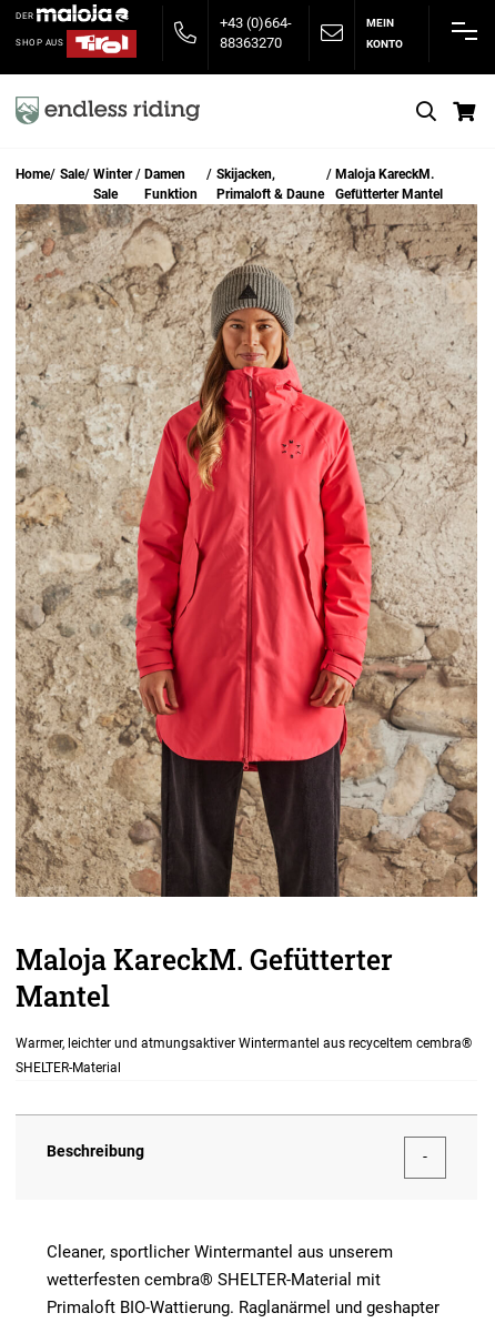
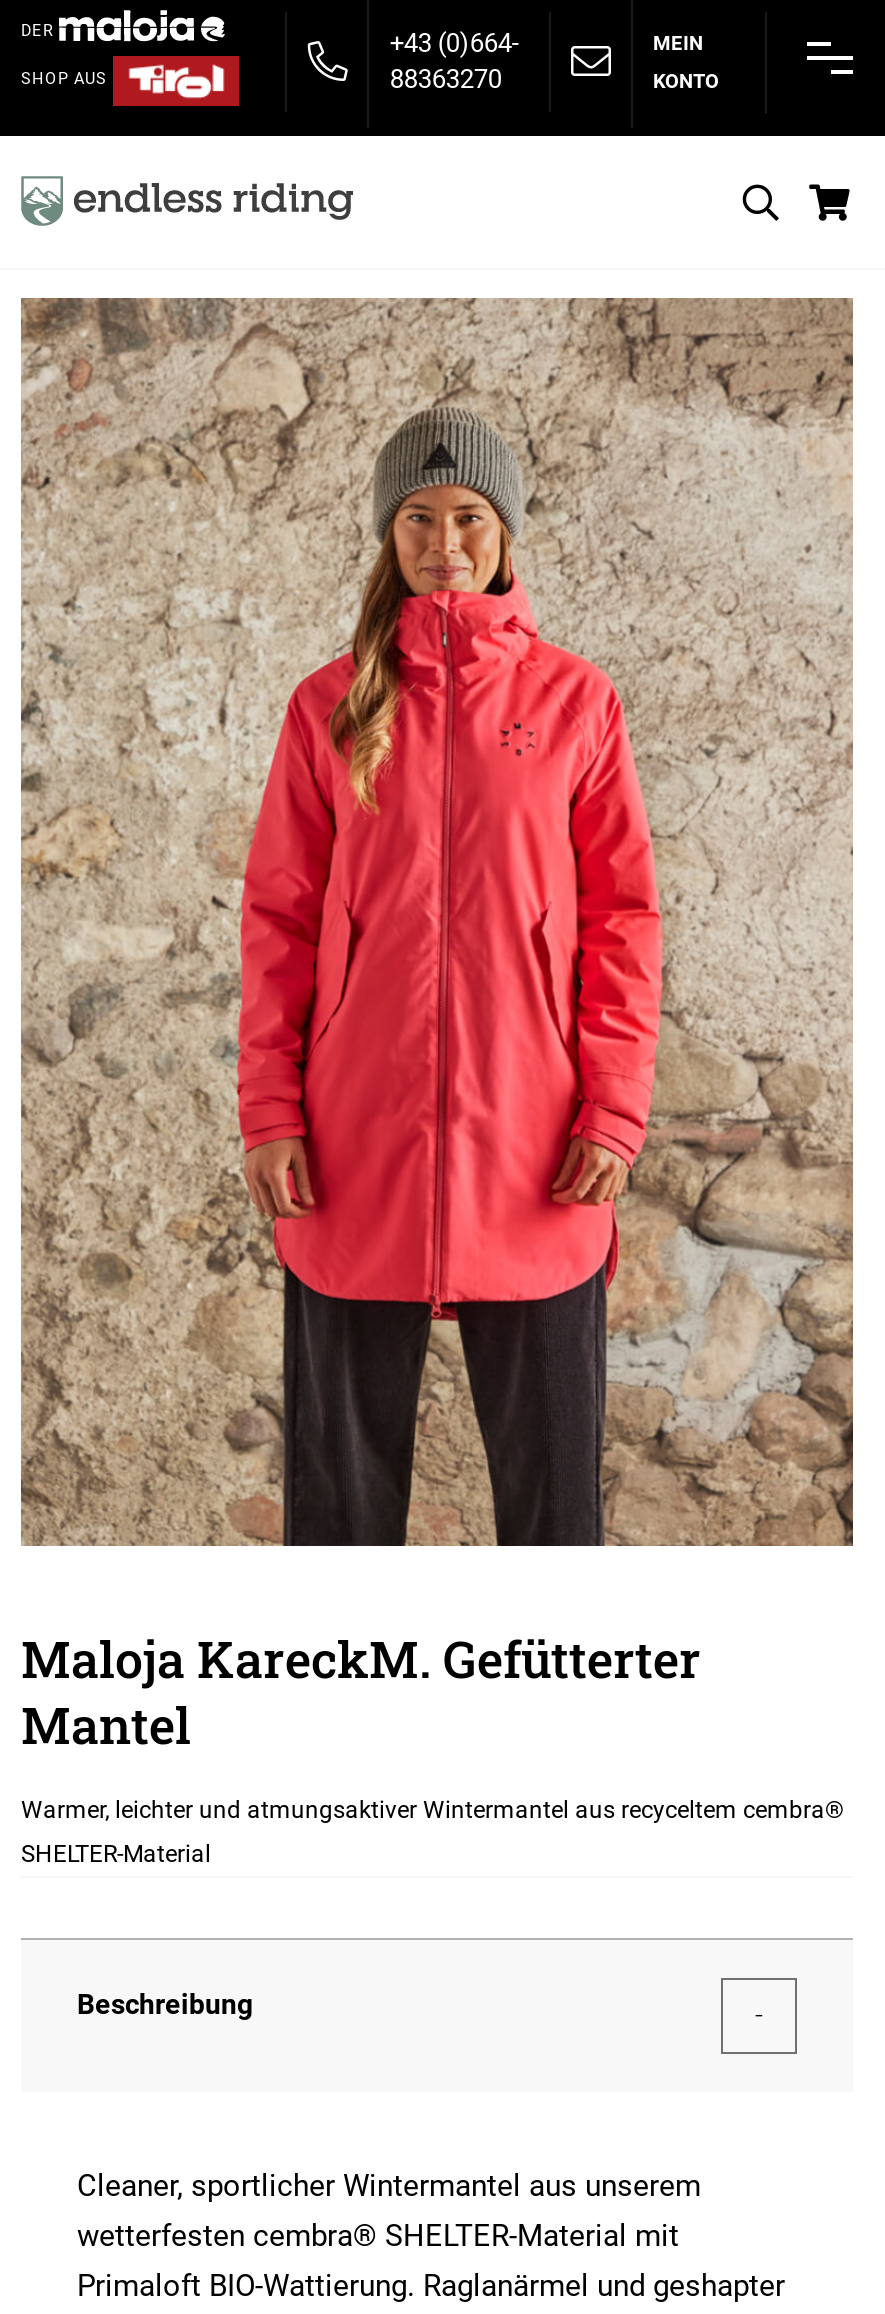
[16,166,132,201] Home | Sale | Winter | Sale -> none
[145,166,198,201] Damen | Funktion -> none
[216,166,324,201] Skijacken, | Primaloft & Daune -> none
[335,166,443,201] Maloja KareckM. | Gefütterter Mantel -> none

